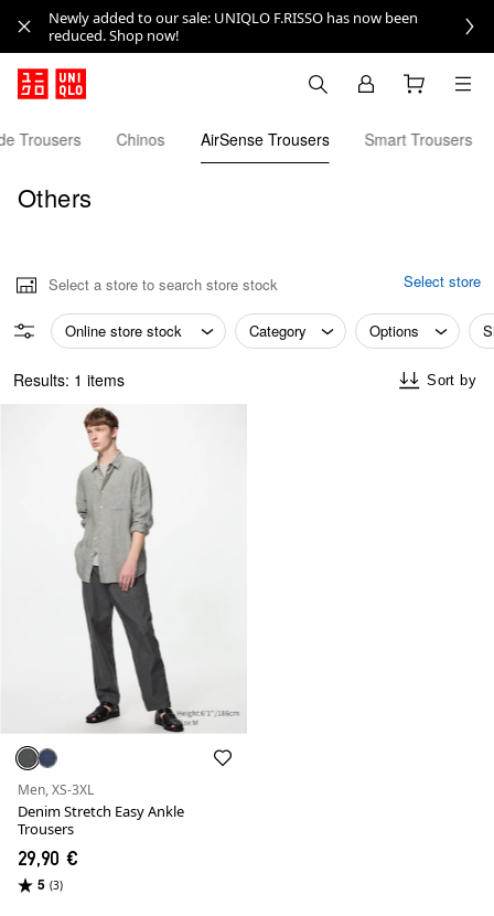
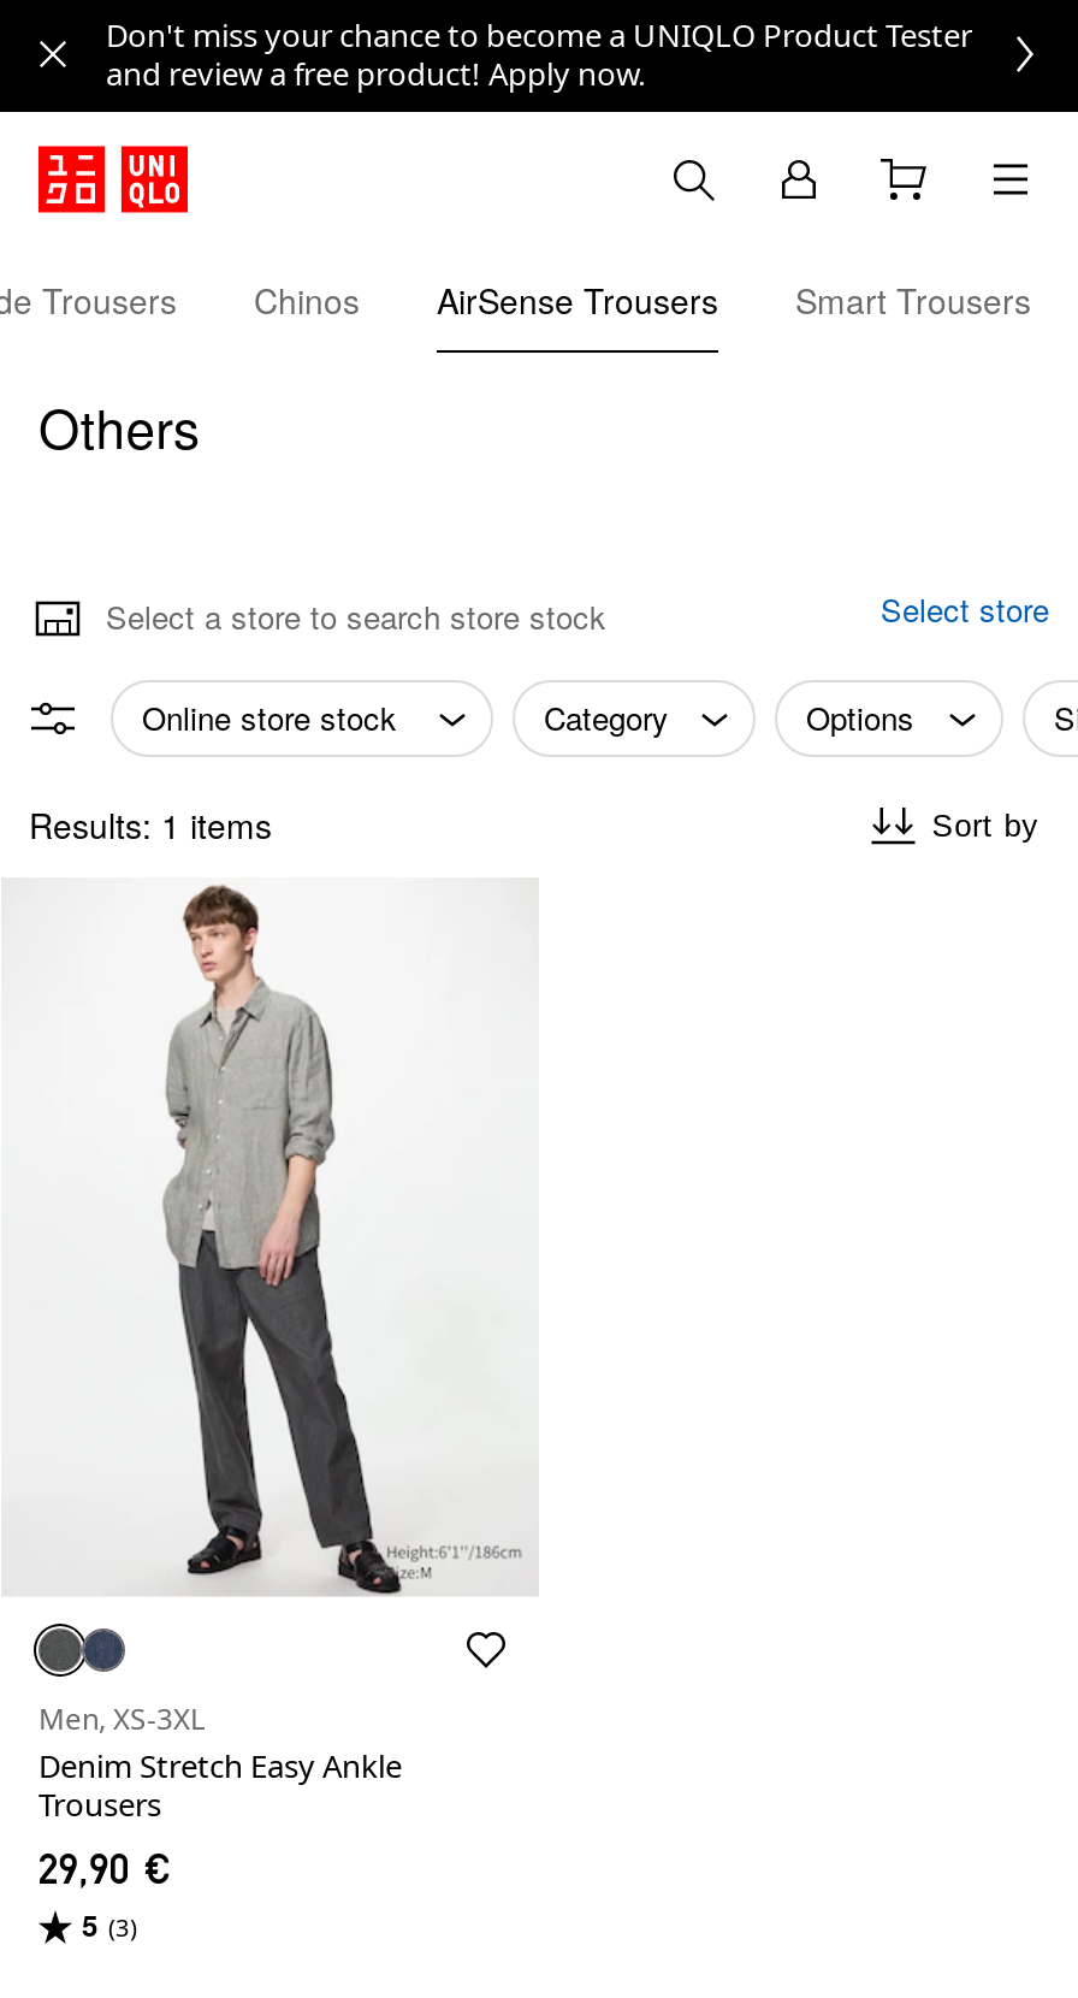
[49,8,418,45] Newly added to our sale: UNIQLO F.RISSO has now been | reduced. Shop now! -> [106,13,972,95] Don't miss your chance to become a UNIQLO Product Tester | and review a free product! Apply now.

